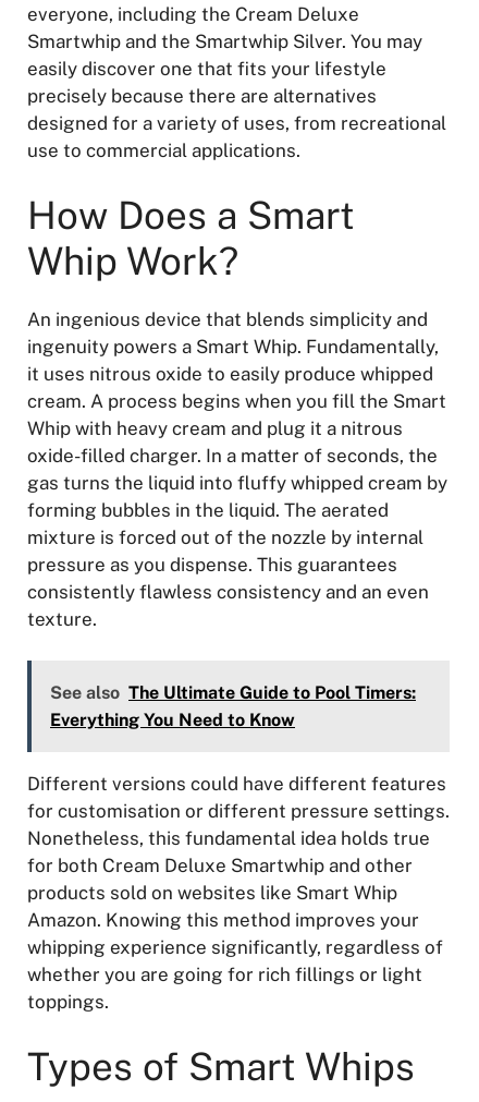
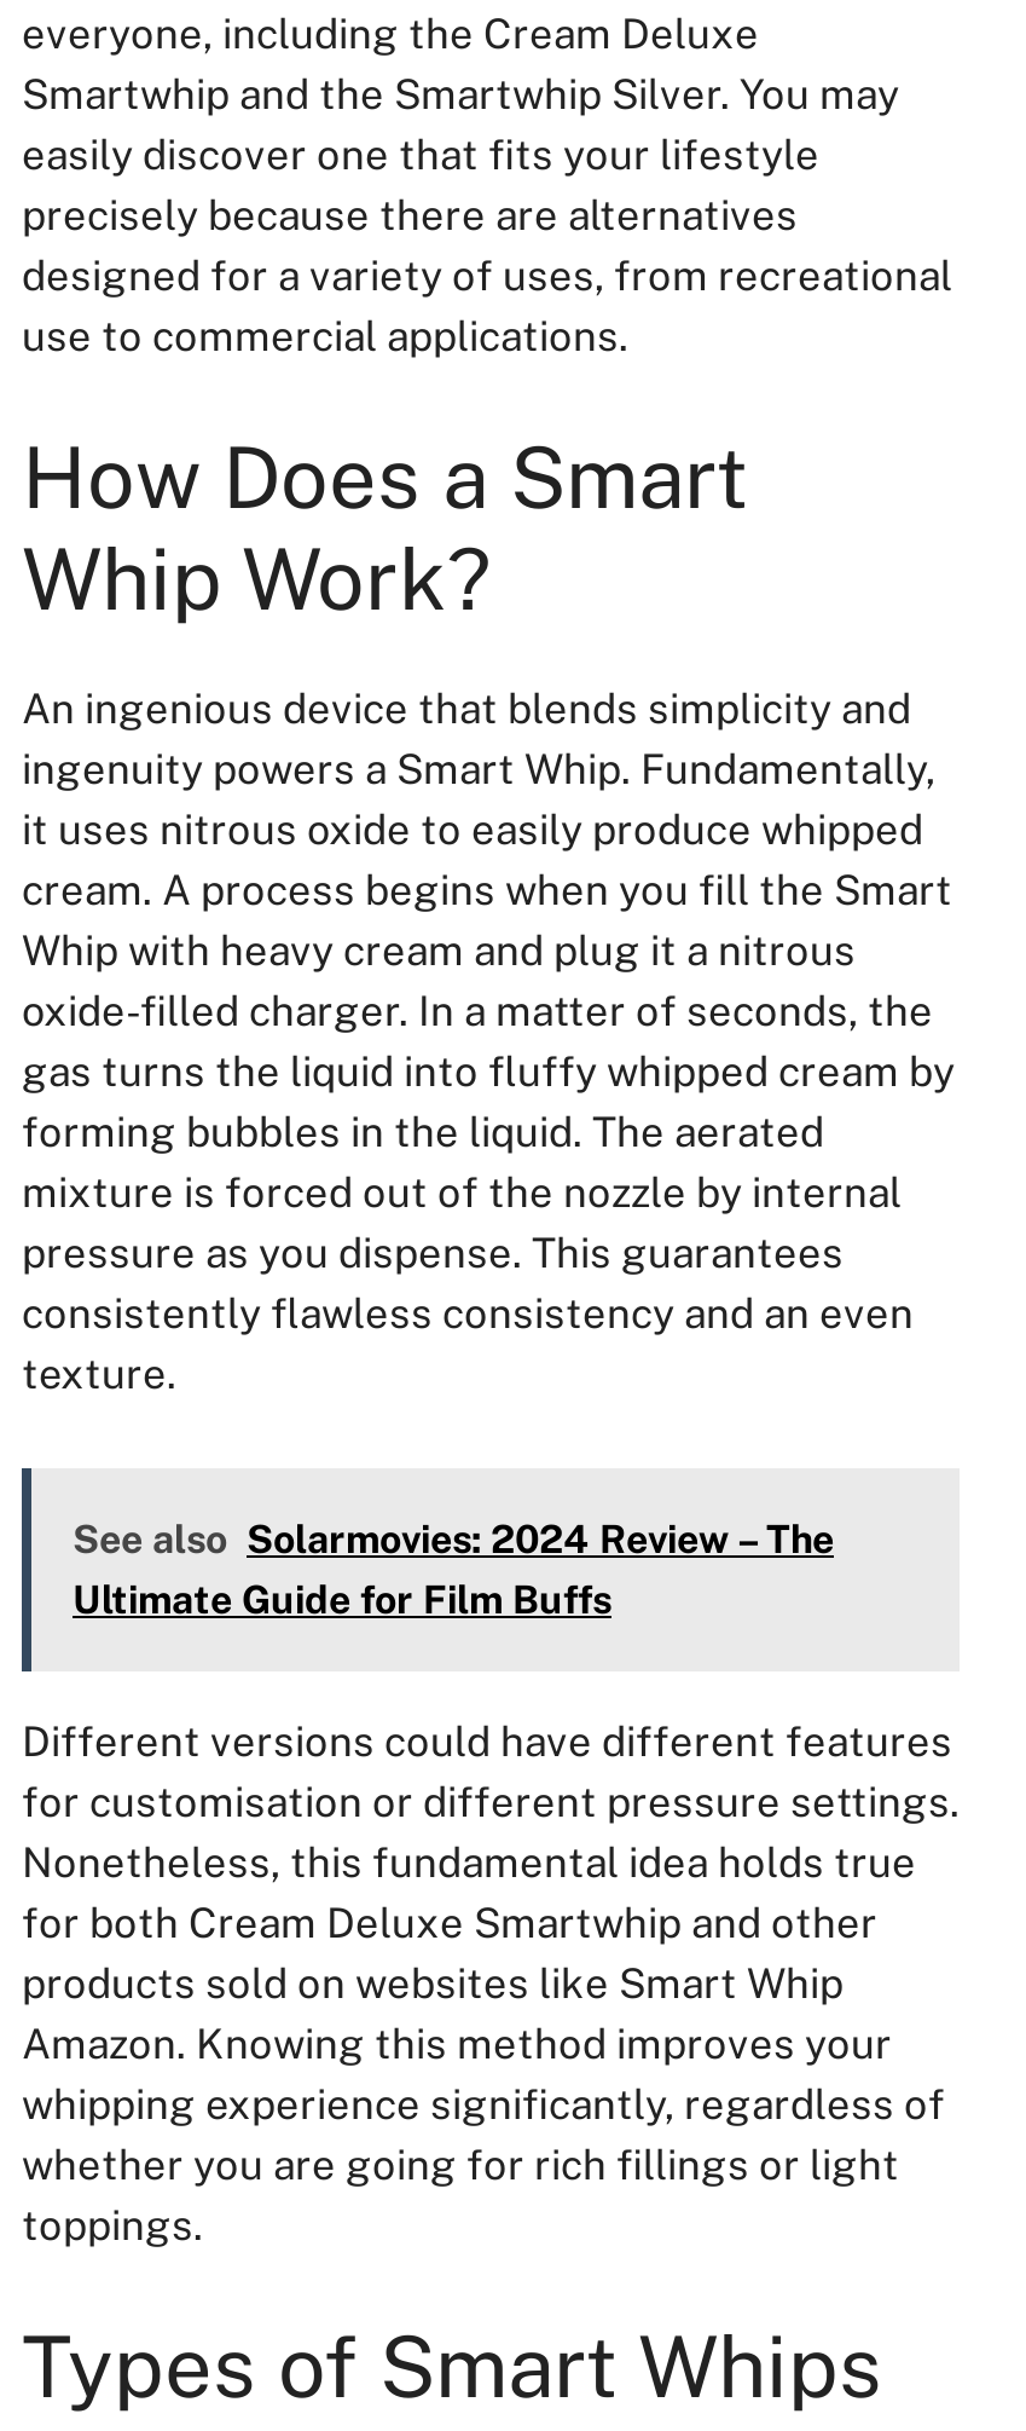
[50,683,416,731] See also The Ultimate Guide to Pool Timers: | Everything You Need to Know -> [73,1515,834,1622] See also Solarmovies: 2024 Review – The | Ultimate Guide for Film Buffs

